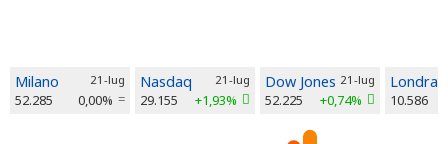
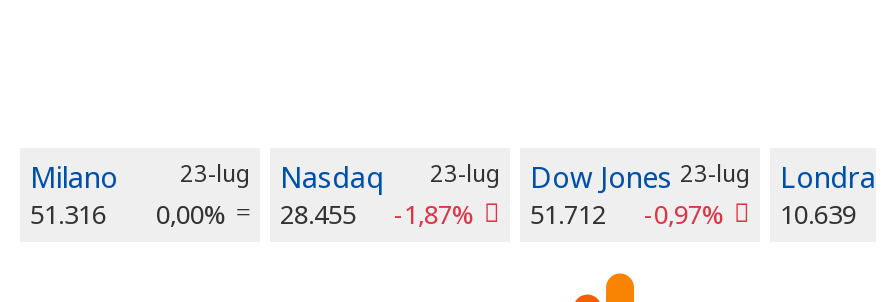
[15,72,125,109] 21-lug | 52.285 -> [30,158,250,232] 23-lug | 51.316
[140,72,250,109] 21-lug | 29.155 | +1,93% -> [280,158,500,232] 23-lug | 28.455 | -1,87%
[265,72,375,109] Dow Jones 21-lug | 52.225 | +0,74% -> [530,158,750,232] Dow Jones 23-lug | 51.712 | -0,97%
[390,91,428,109] 10.586 -> [780,196,856,232] 10.639

